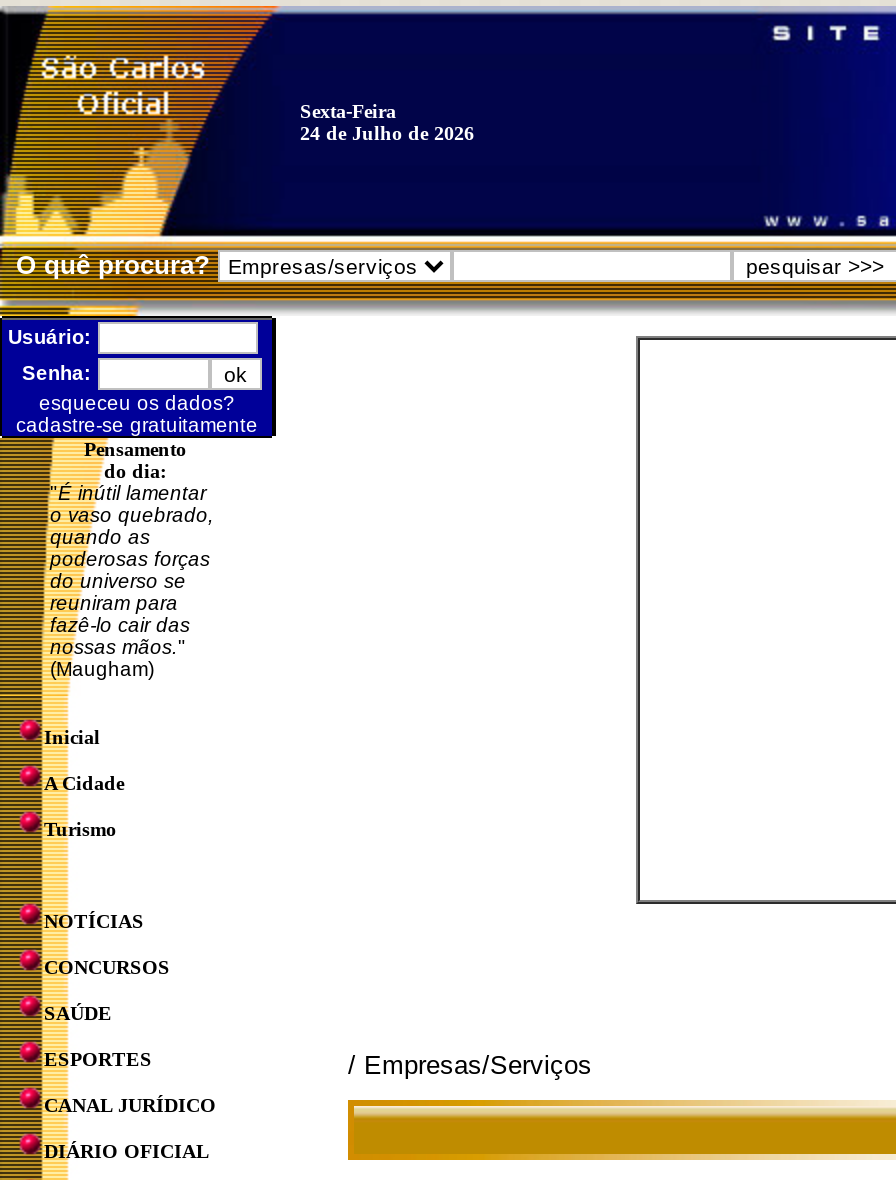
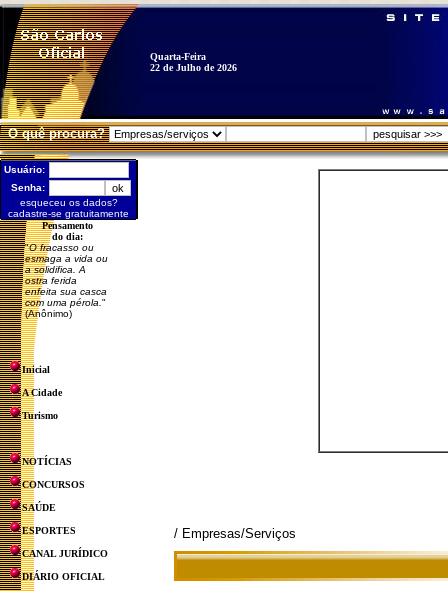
[300,100,474,144] Sexta-Feira | 24 de Julho de 2026 -> [150,51,237,73] Quarta-Feira | 22 de Julho de 2026
[50,482,214,680] "É inútil lamentar | o vaso quebrado, | quando as | poderosas forças | do universo se | reuniram para | fazê-lo cair das | nossas mãos. " | (Maugham) -> [25,242,108,319] "O fracasso ou | esmaga a vida ou | a solidifica. A | ostra ferida | enfeita sua casca | com uma pérola." | (Anônimo)

